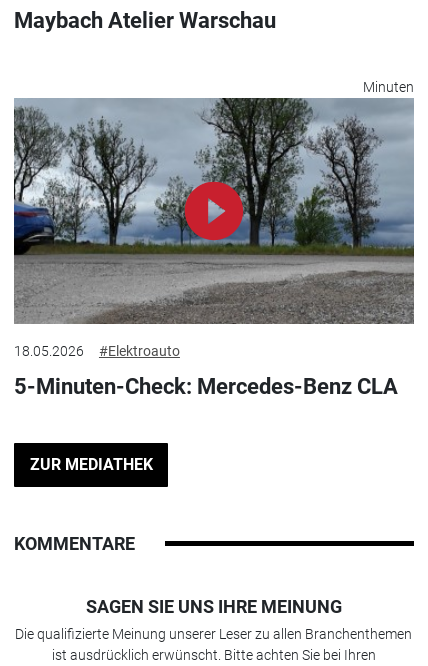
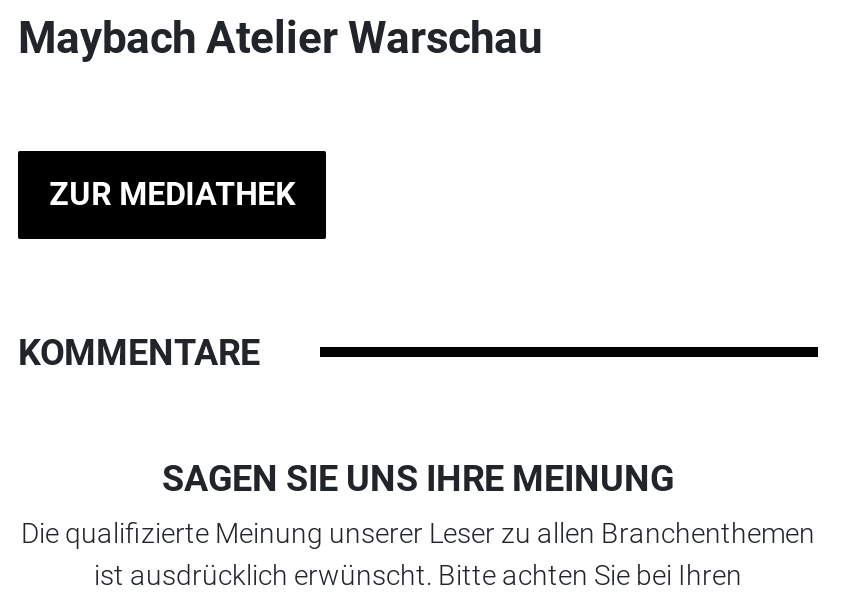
[363,79,414,95] Minuten -> none
[13,97,415,399] [image] | 18.05.2026 | #Elektroauto | 5-Minuten-Check: Mercedes-Benz CLA -> none

